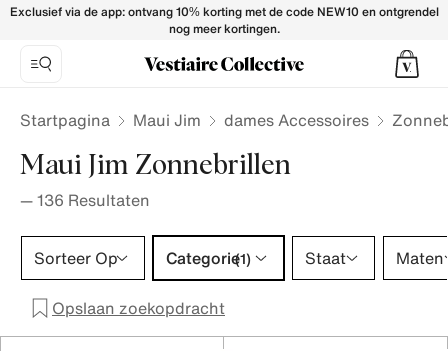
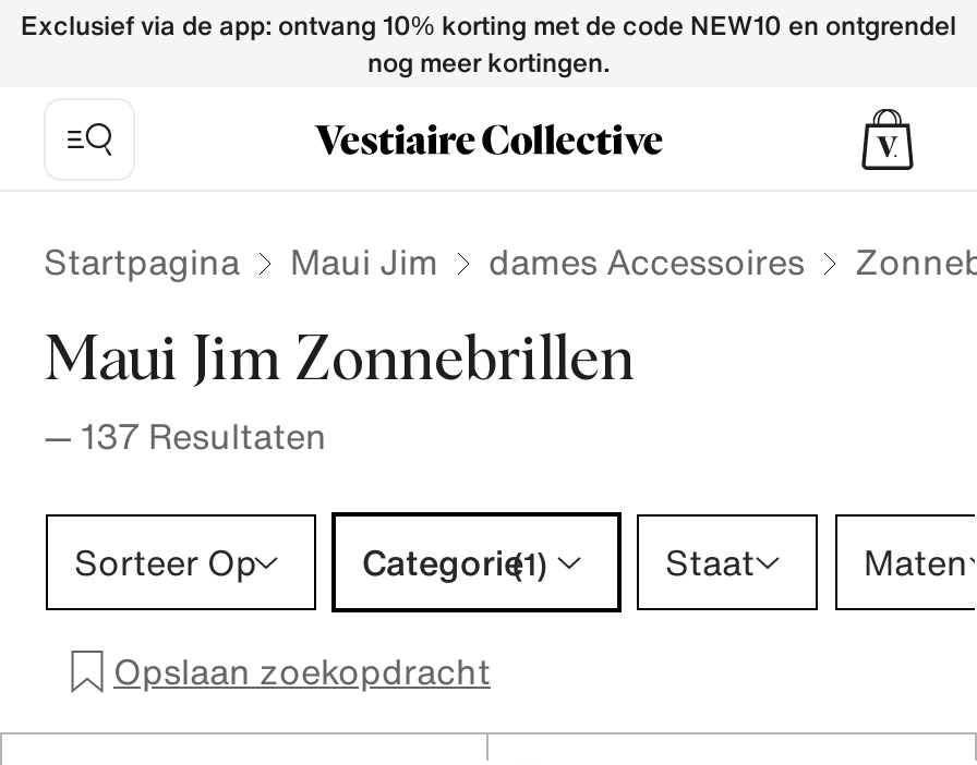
[20,188,150,212] — 136 Resultaten -> [44,410,327,462] — 137 Resultaten

